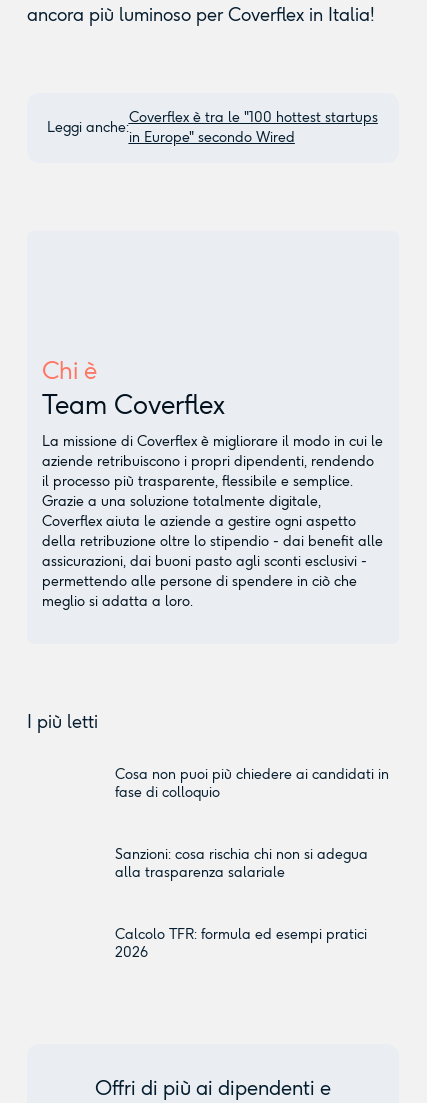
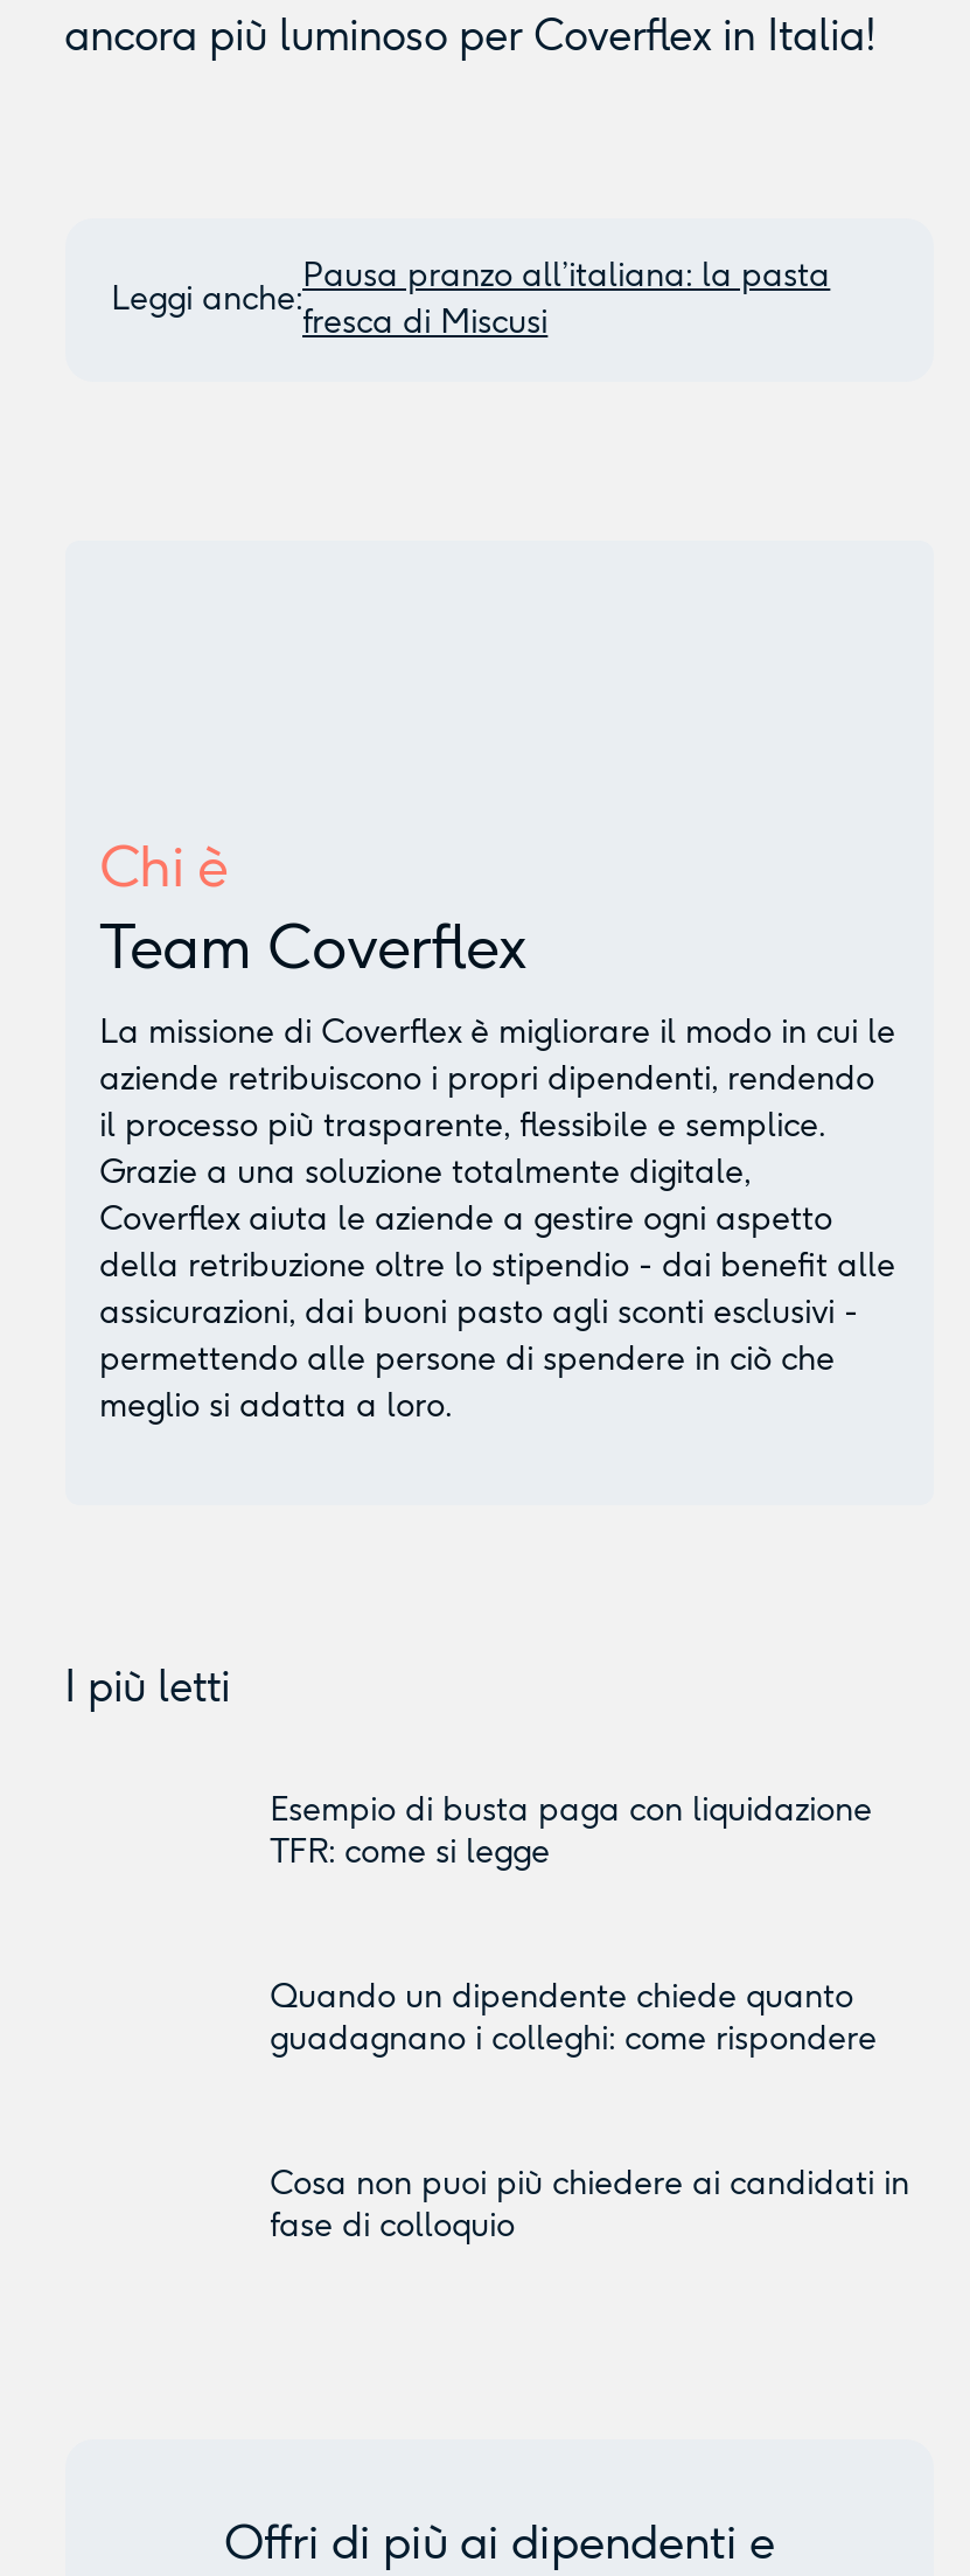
[129,109,378,146] Coverflex è tra le "100 hottest startups | in Europe" secondo Wired -> [303,255,830,342] Pausa pranzo all’italiana: la pasta | fresca di Miscusi
none -> [270,1790,872,1872] Esempio di busta paga con liquidazione | TFR: come si legge
none -> [270,1977,877,2058] Quando un dipendente chiede quanto | guadagnano i colleghi: come rispondere
moved [115,766,389,801] -> [270,2164,910,2245]: Cosa non puoi più chiedere ai candidati in | fase di colloquio
[115,846,368,881] Sanzioni: cosa rischia chi non si adegua | alla trasparenza salariale -> none
[115,926,367,961] Calcolo TFR: formula ed esempi pratici | 2026 -> none

